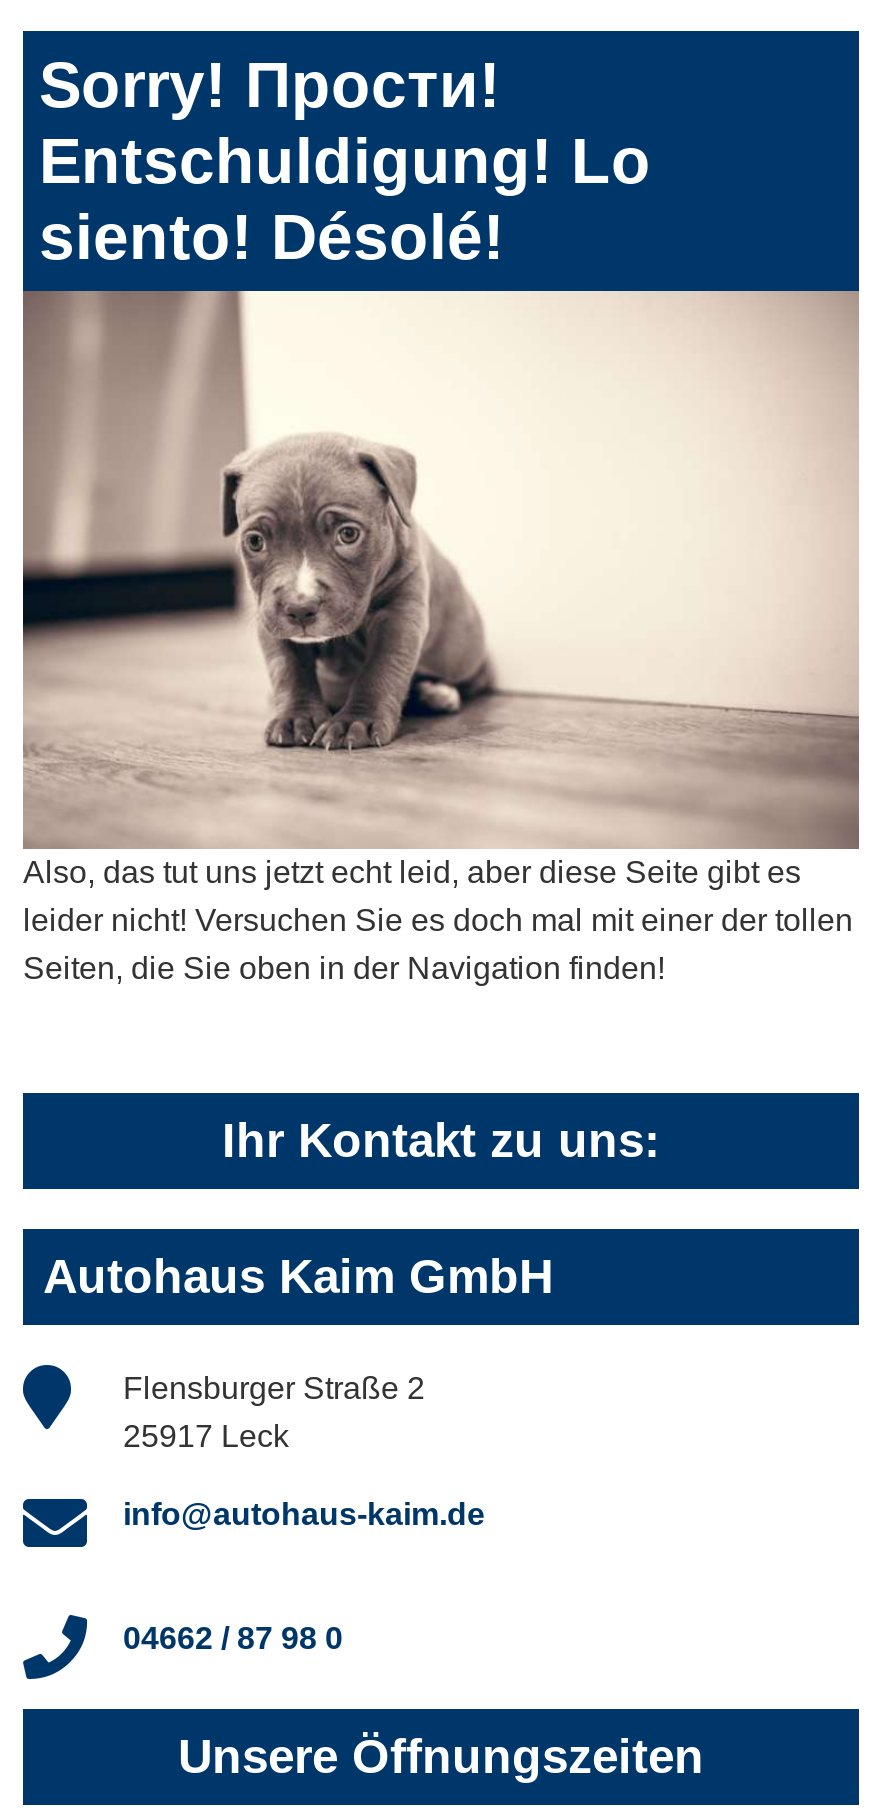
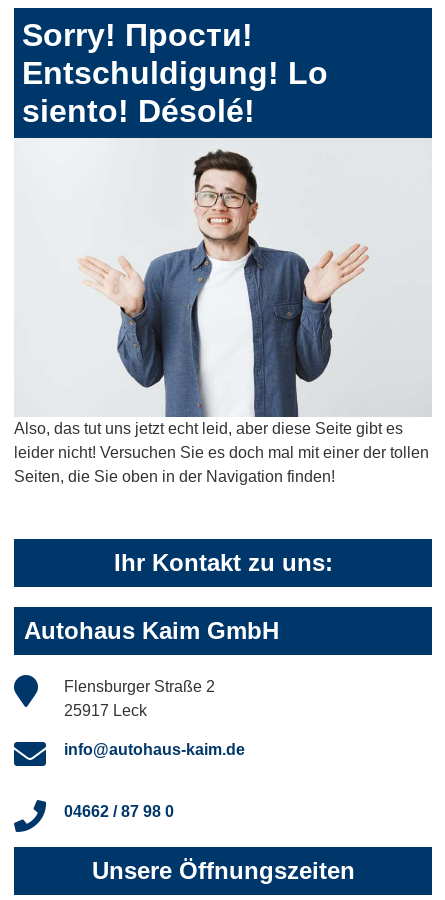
[21,289,859,849] [image] -> [14,137,431,417] [image]

